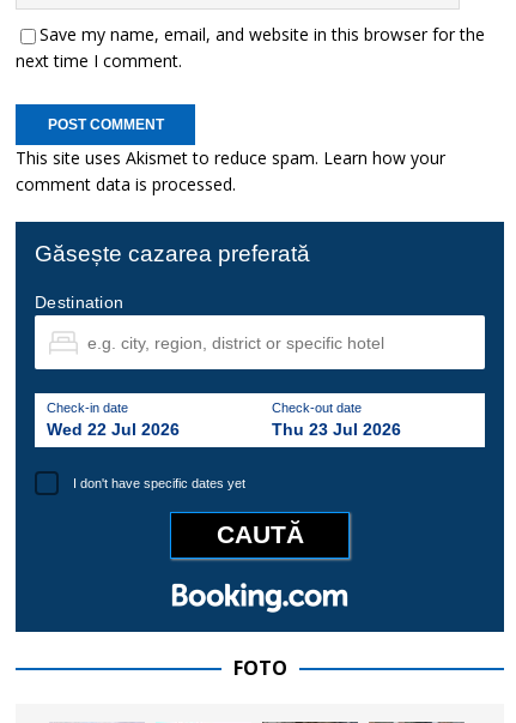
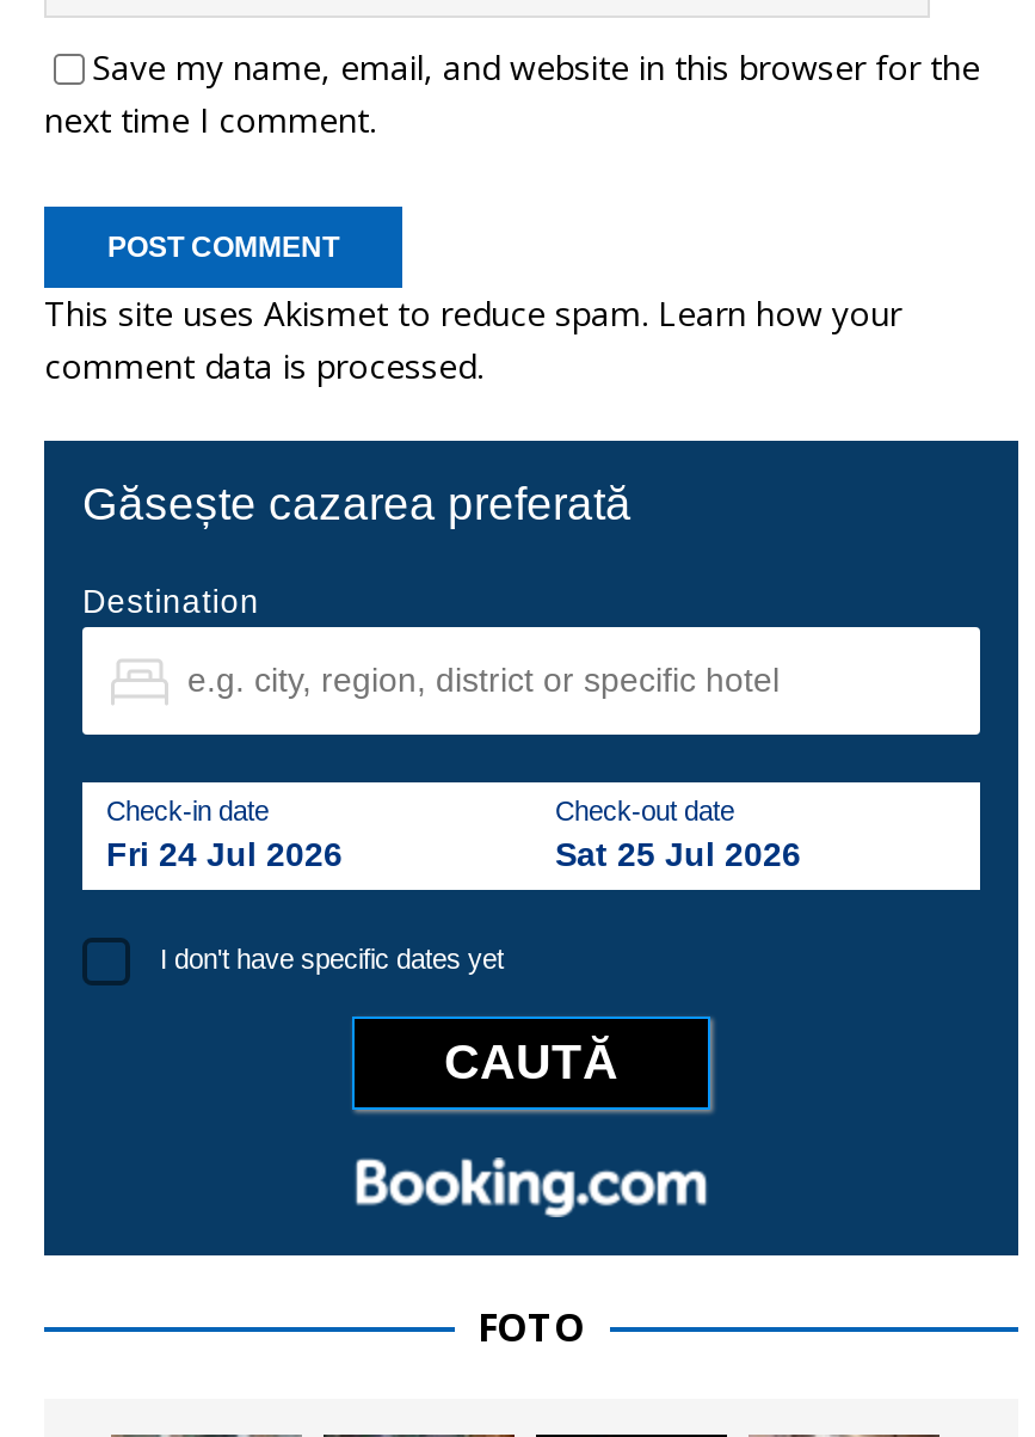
[47,420,180,439] Wed 22 Jul 2026 -> [106,834,343,872] Fri 24 Jul 2026
[272,420,401,439] Thu 23 Jul 2026 -> [555,834,801,872] Sat 25 Jul 2026

